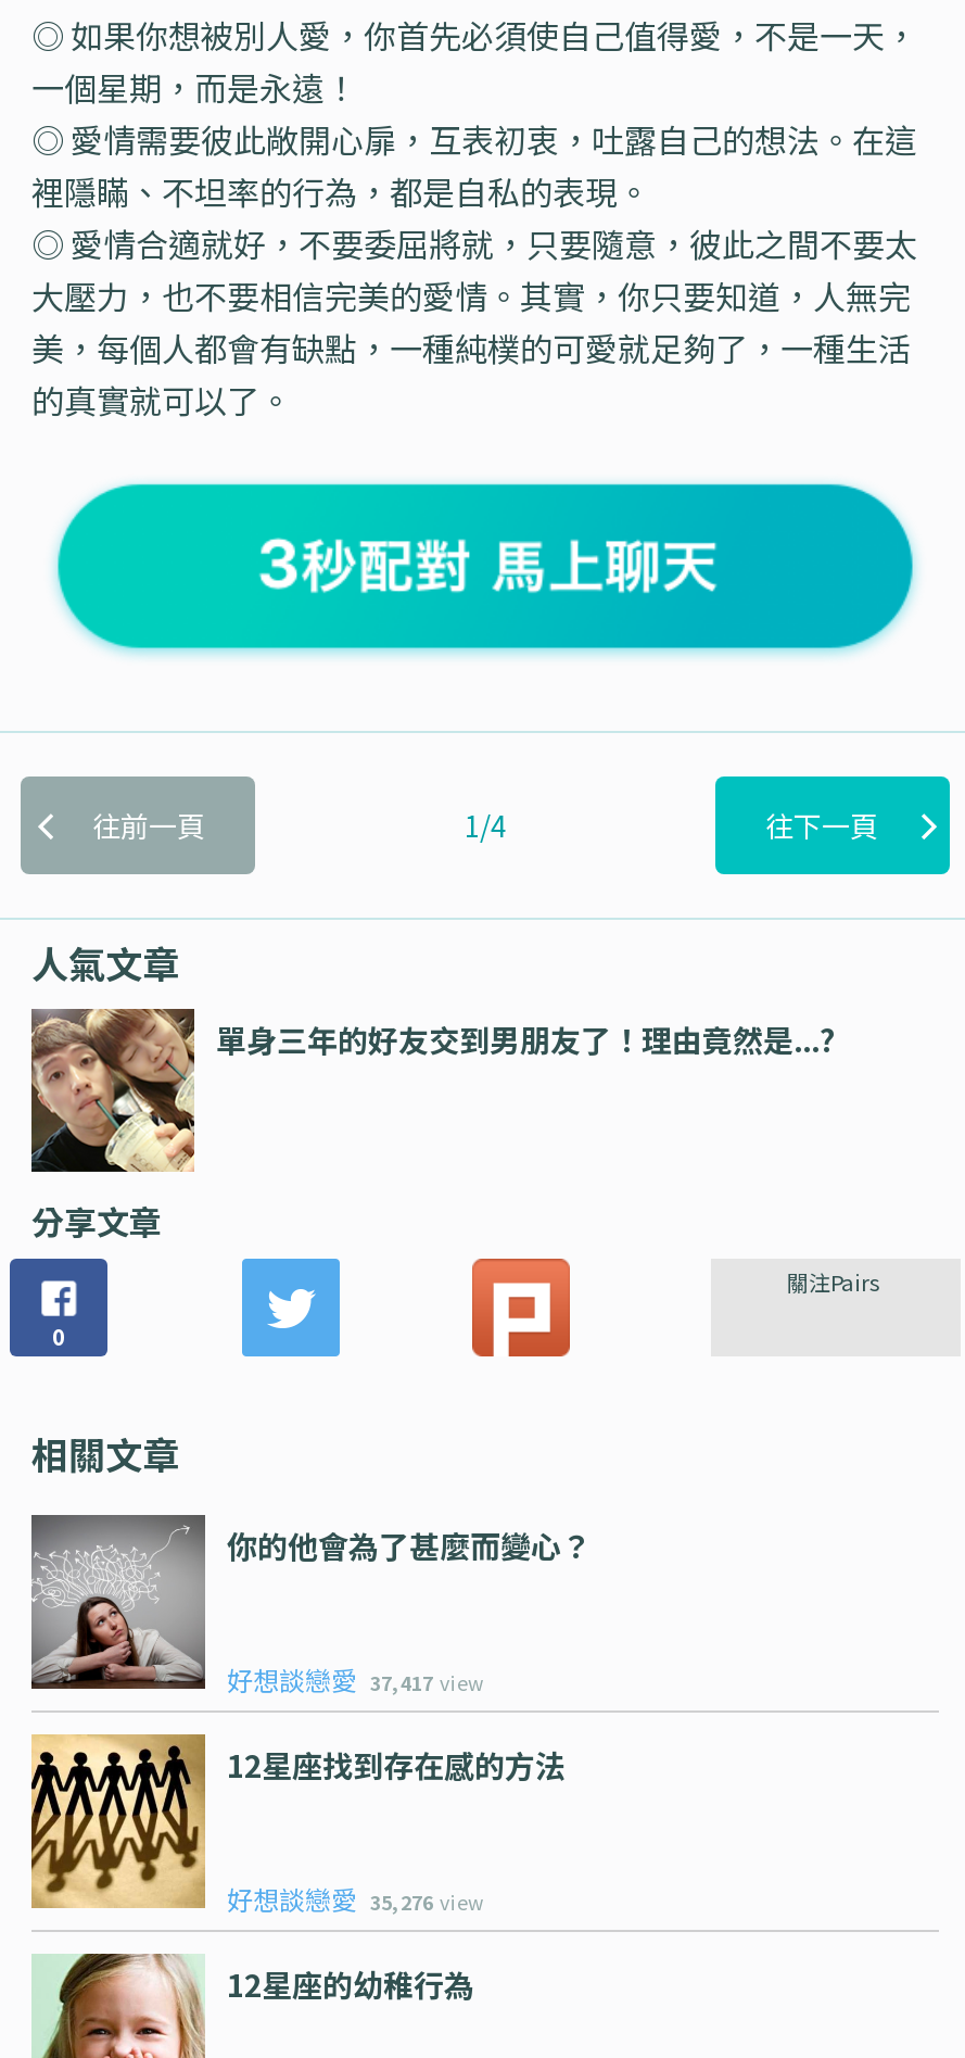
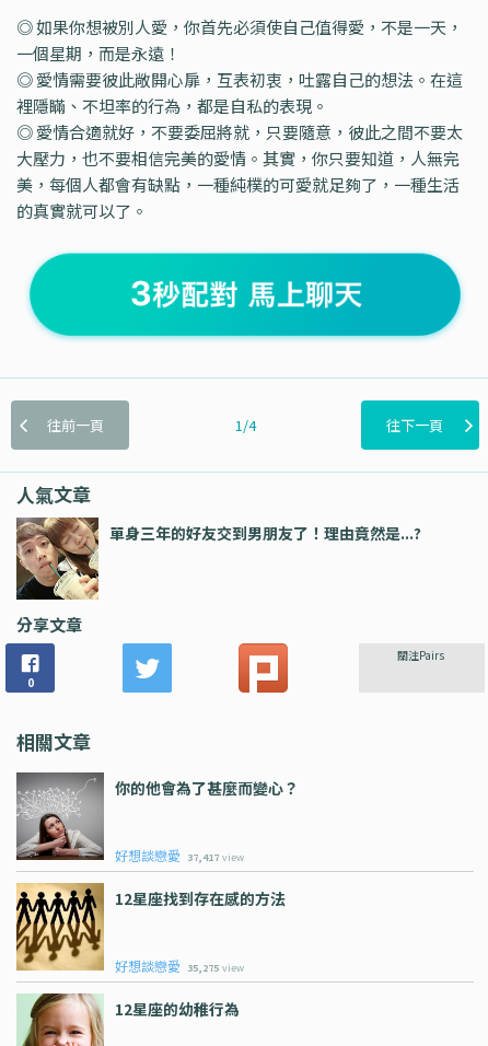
[227,1880,483,1917] 好想談戀愛 35,276 view -> [115,956,244,975] 好想談戀愛 35,275 view

